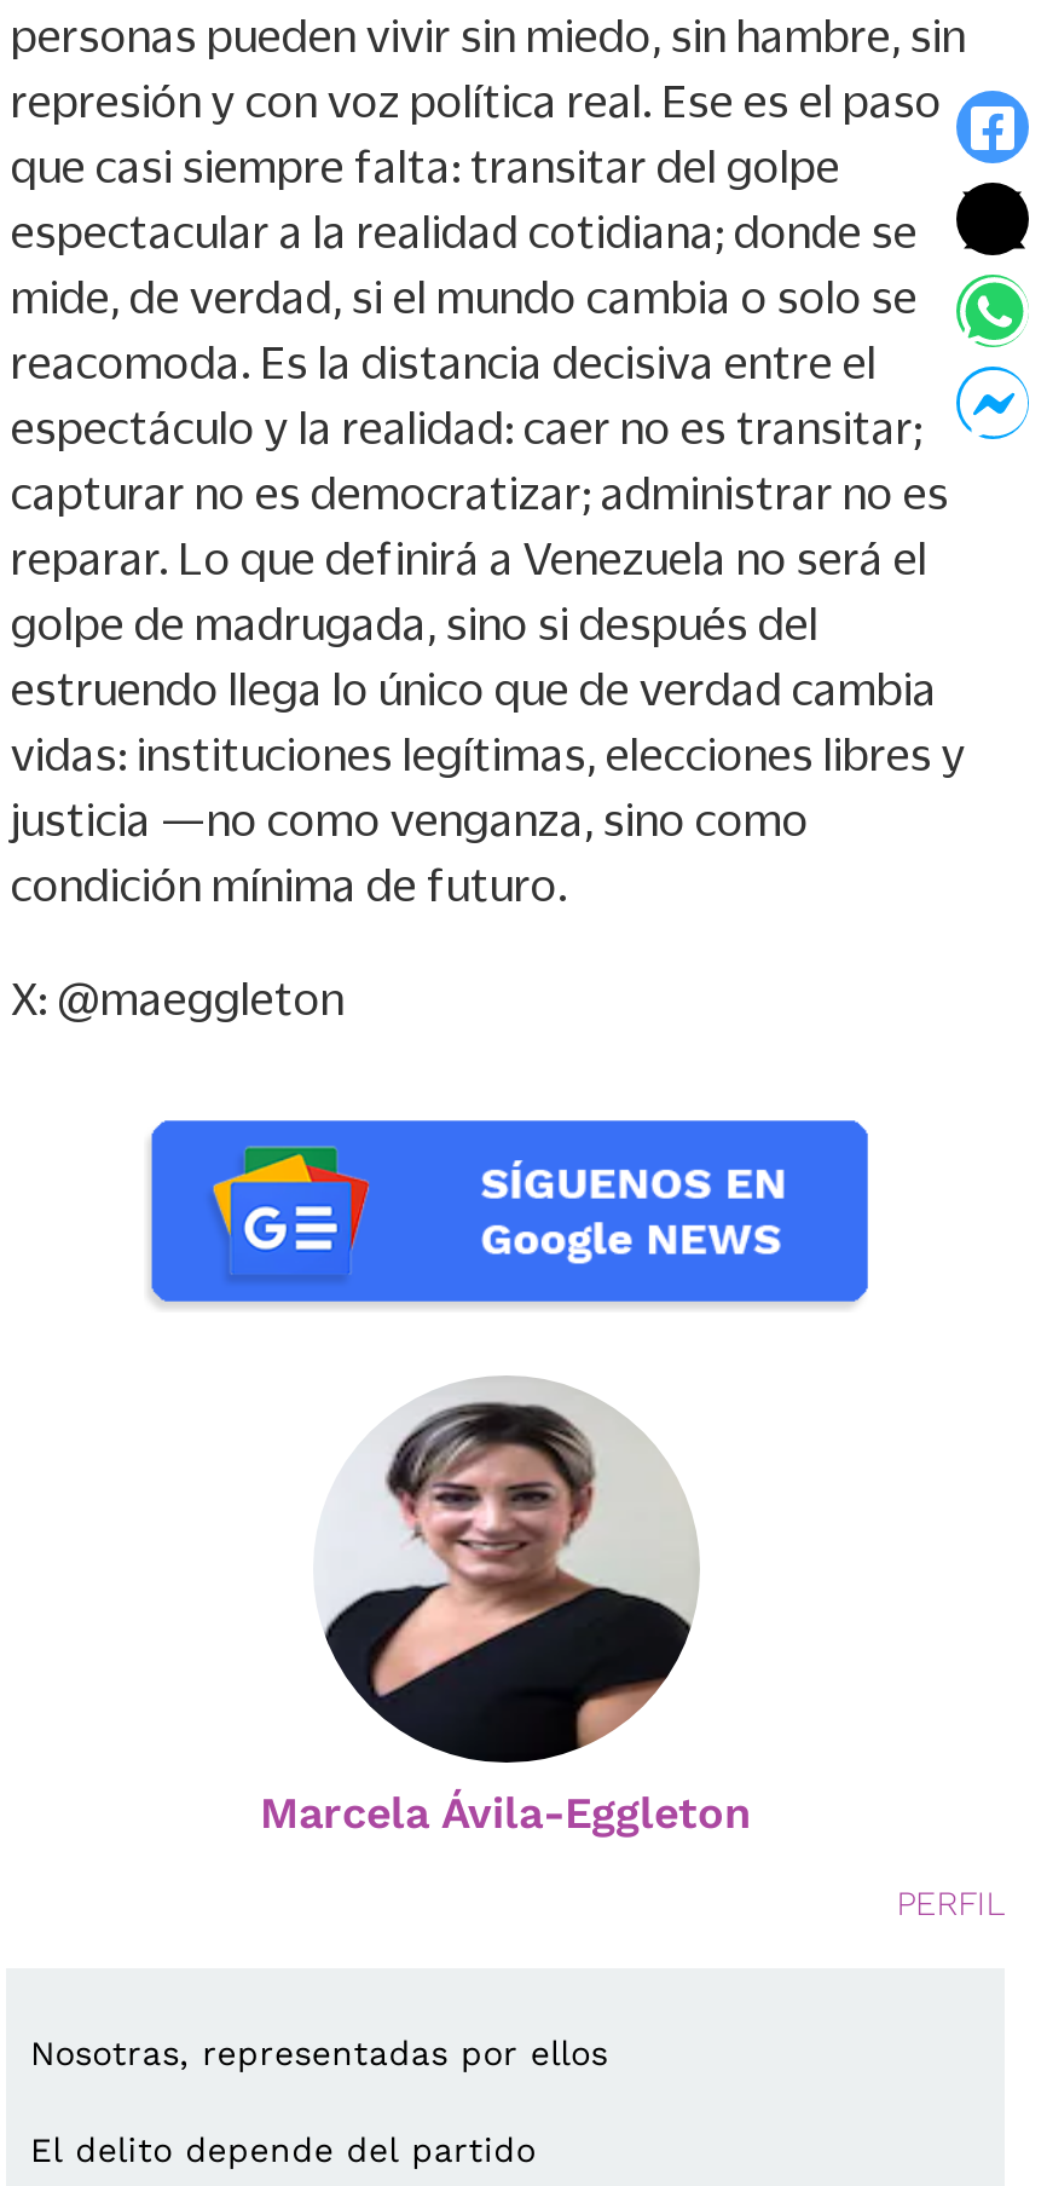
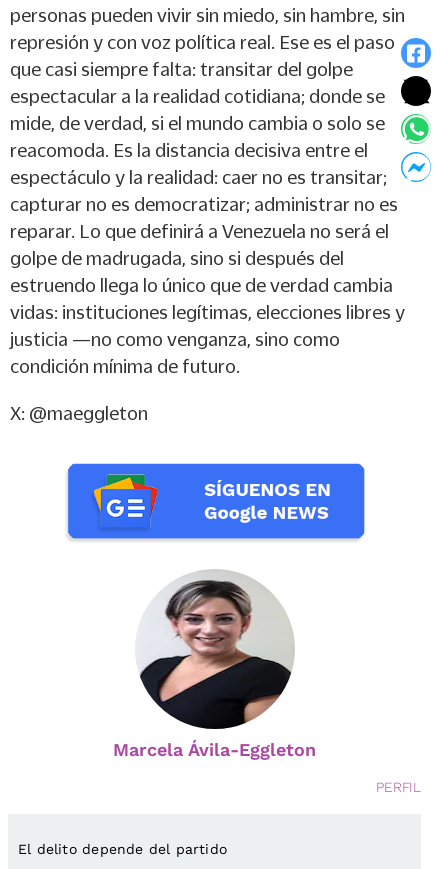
[30,2033,608,2072] Nosotras, representadas por ellos -> none

